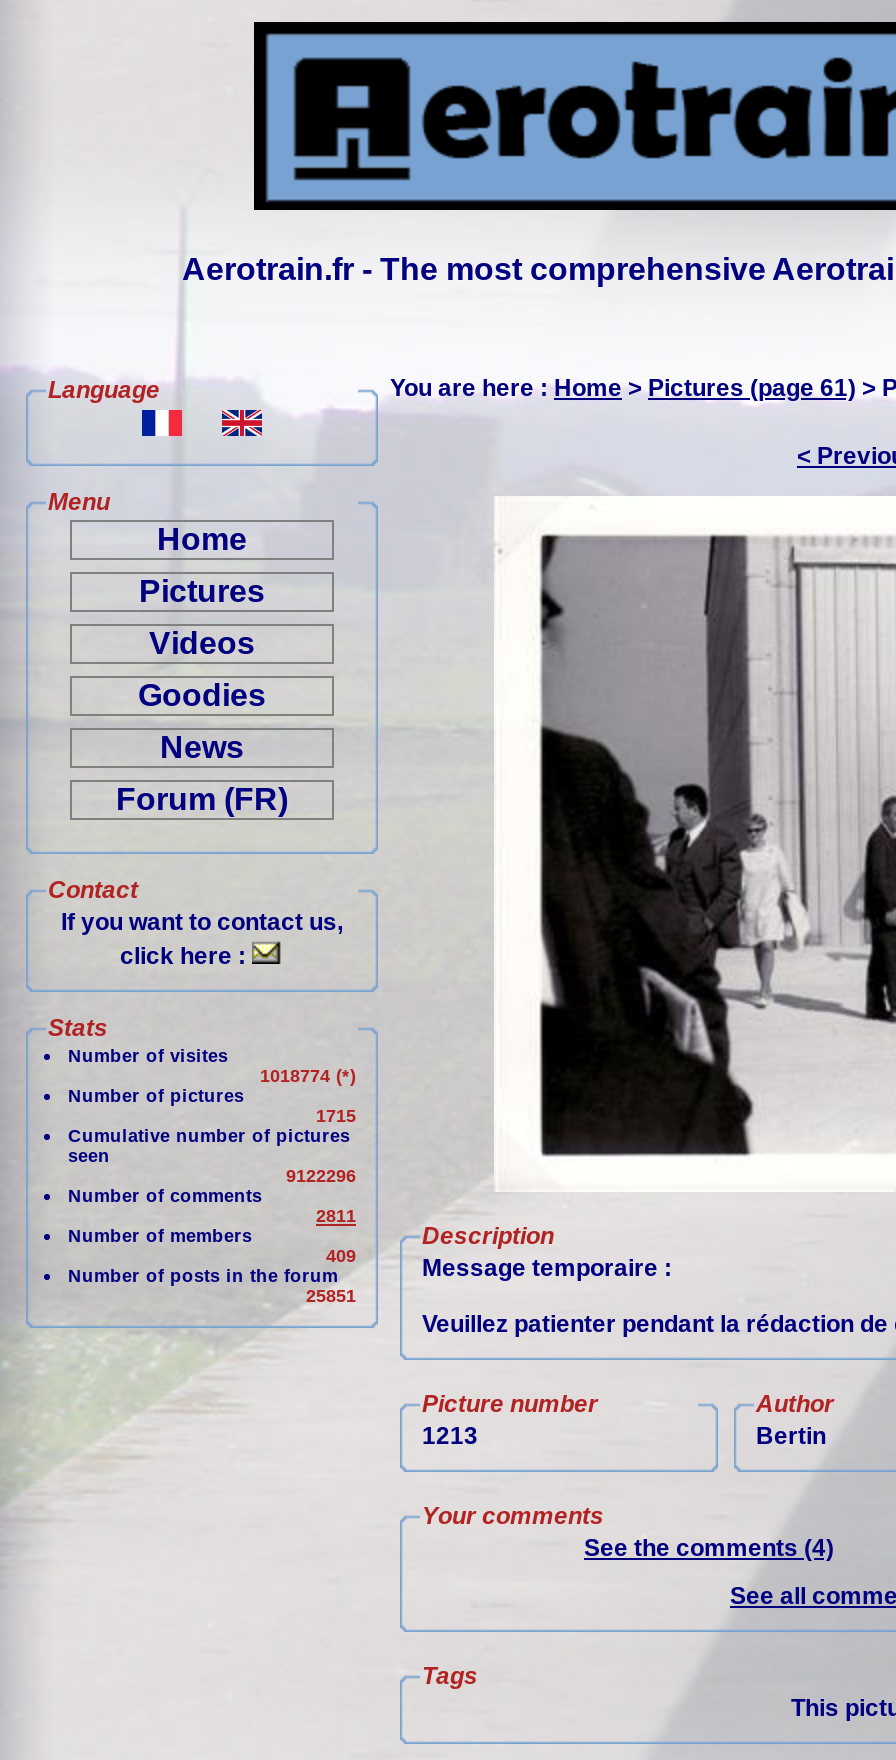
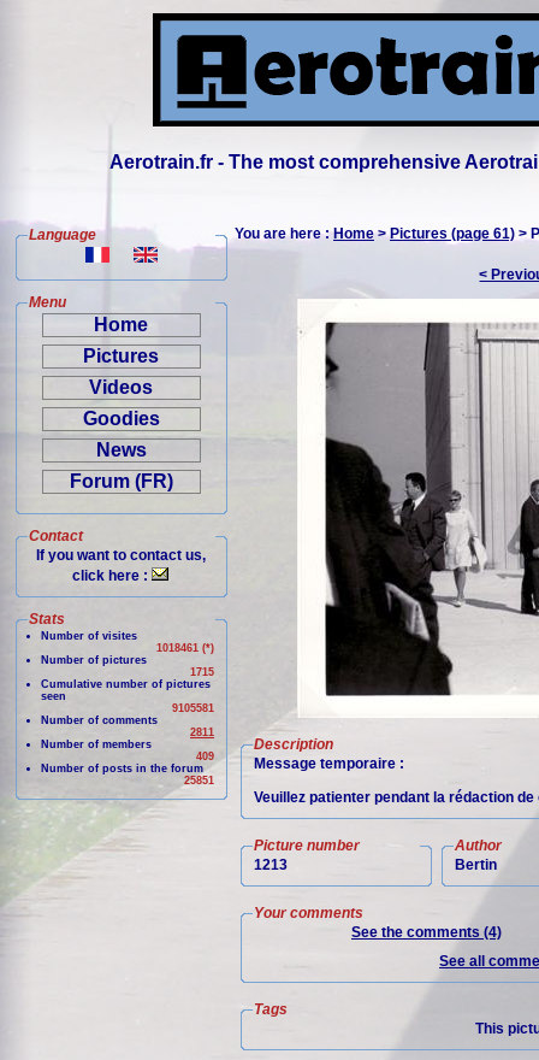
[260,1066,356,1086] 1018774 (*) -> [156,642,214,654] 1018461 (*)
[286,1166,356,1186] 9122296 -> [172,702,214,714] 9105581

